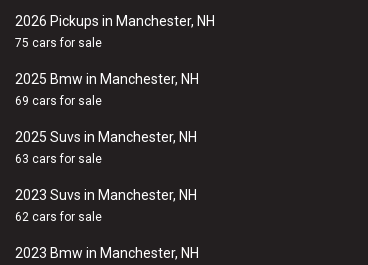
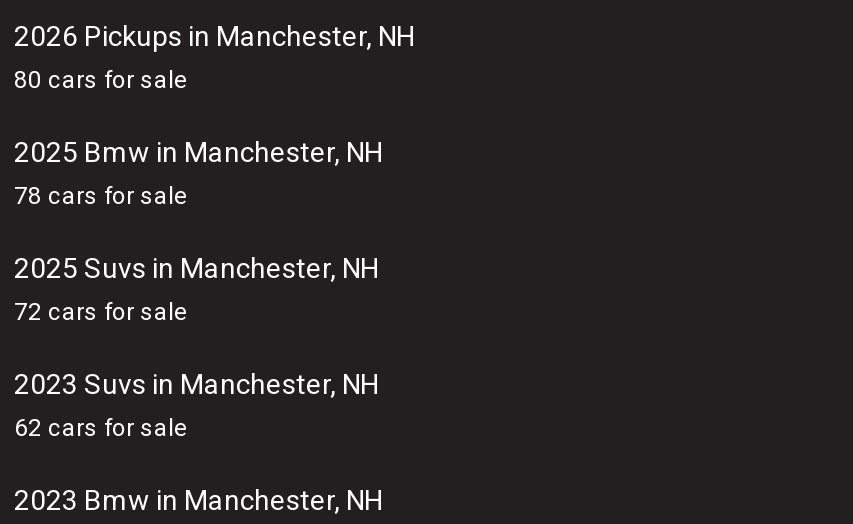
[15,36,102,50] 75 cars for sale -> [14,66,188,94] 80 cars for sale
[15,94,102,108] 69 cars for sale -> [14,182,188,210] 78 cars for sale
[15,152,102,166] 63 cars for sale -> [14,298,188,326] 72 cars for sale

